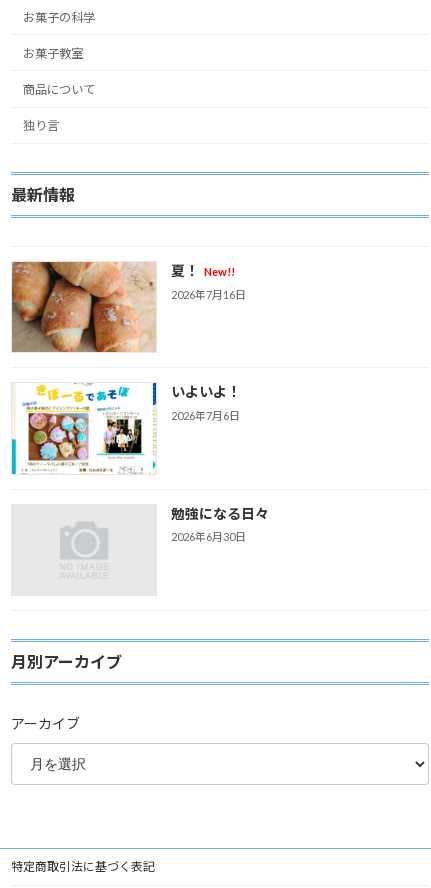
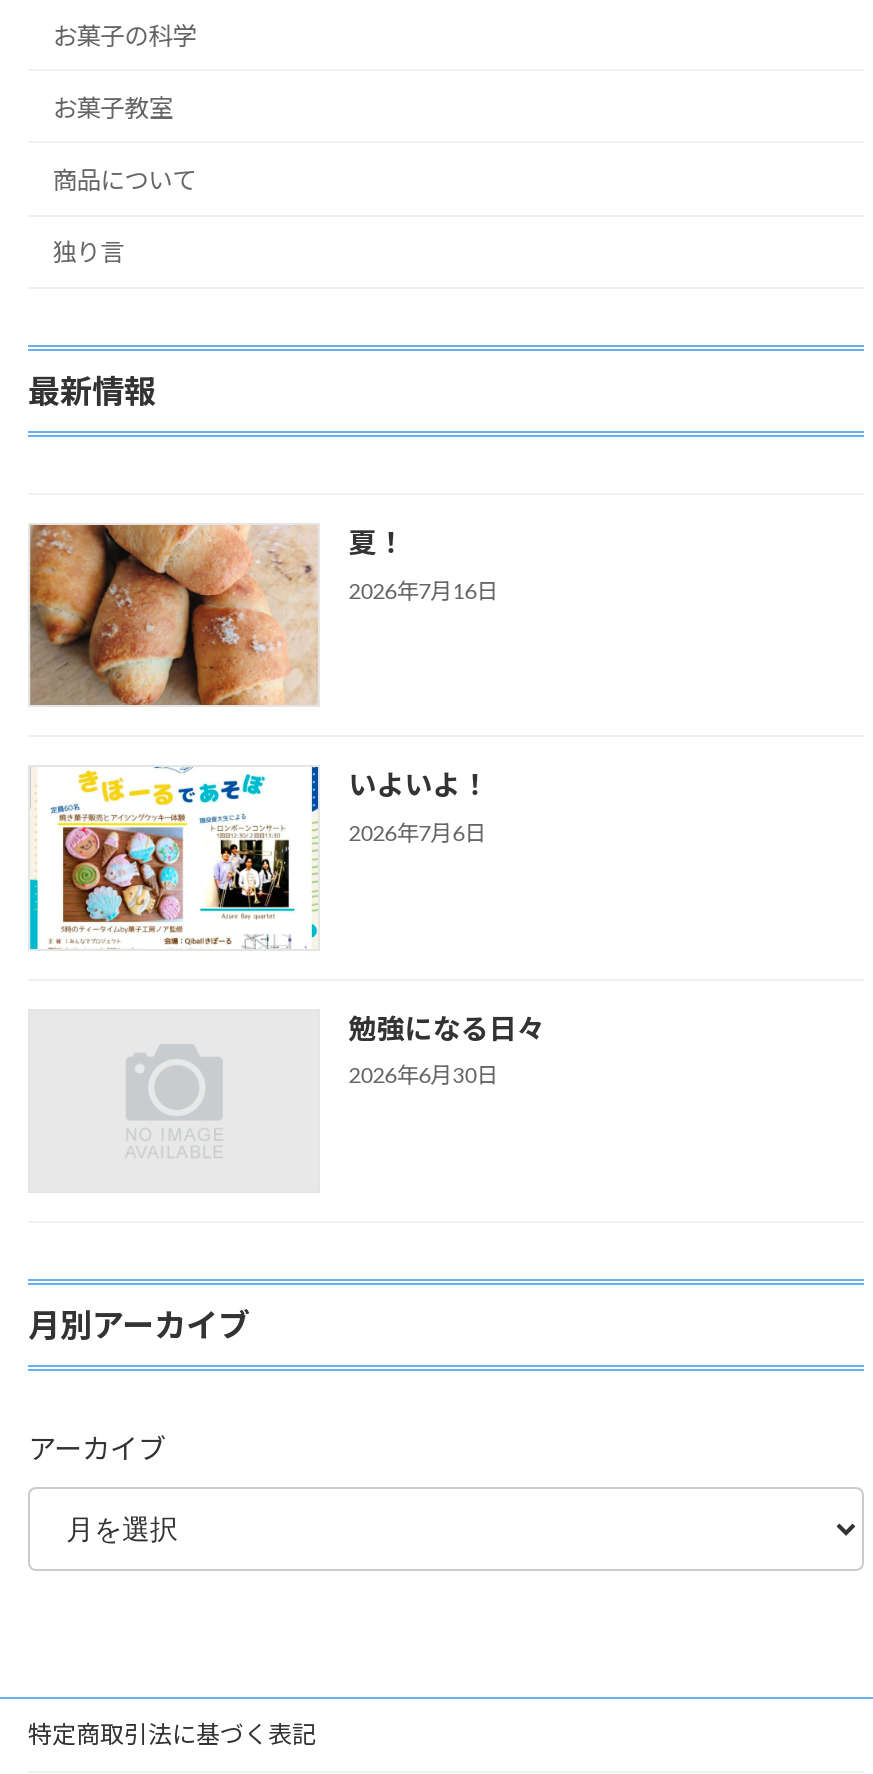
[171,262,235,279] 夏！ New!! -> [349,525,405,559] 夏！

